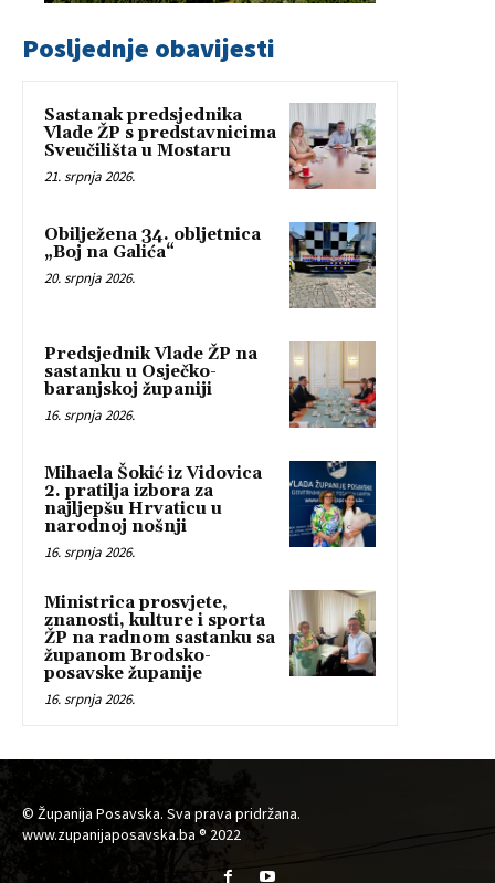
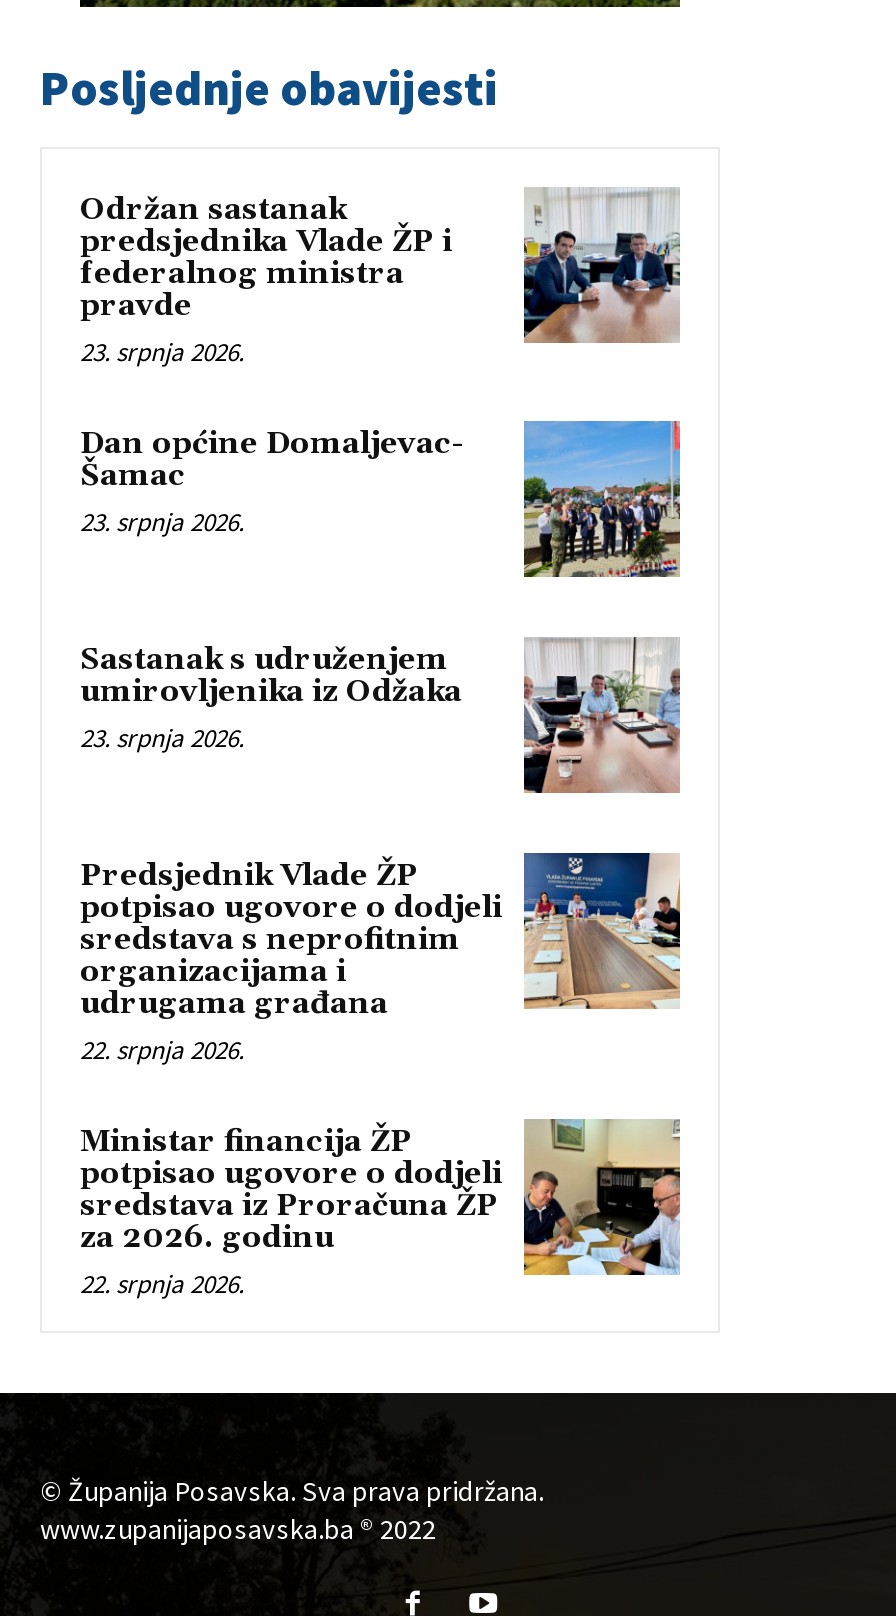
[44,106,375,188] [image] | Sastanak predsjednika | Vlade ŽP s predstavnicima | Sveučilišta u Mostaru | 21. srpnja 2026. -> [80,191,678,369] [image] | Održan sastanak | predsjednika Vlade ŽP i | federalnog ministra | pravde | 23. srpnja 2026.
[44,221,377,308] [image] | Obilježena 34. obljetnica | „Boj na Galića“ | 20. srpnja 2026. -> [80,420,682,578] [image] | Dan općine Domaljevac- | Šamac | 23. srpnja 2026.
[44,341,376,429] [image] | Predsjednik Vlade ŽP na | sastanku u Osječko- | baranjskoj županiji | 16. srpnja 2026. -> [80,638,680,794] [image] | Sastanak s udruženjem | umirovljenika iz Odžaka | 23. srpnja 2026.
[44,460,377,562] [image] | Mihaela Šokić iz Vidovica | 2. pratilja izbora za | najljepšu Hrvaticu u | narodnoj nošnji | 16. srpnja 2026. -> [80,852,682,1067] [image] | Predsjednik Vlade ŽP | potpisao ugovore o dodjeli | sredstava s neprofitnim | organizacijama i | udrugama građana | 22. srpnja 2026.
[44,589,377,709] [image] | Ministrica prosvjete, | znanosti, kulture i sporta | ŽP na radnom sastanku sa | županom Brodsko- | posavske županije | 16. srpnja 2026. -> [80,1086,682,1301] [image] | Ministar financija ŽP | potpisao ugovore o dodjeli | sredstava iz Proračuna ŽP | za 2026. godinu | 22. srpnja 2026.

